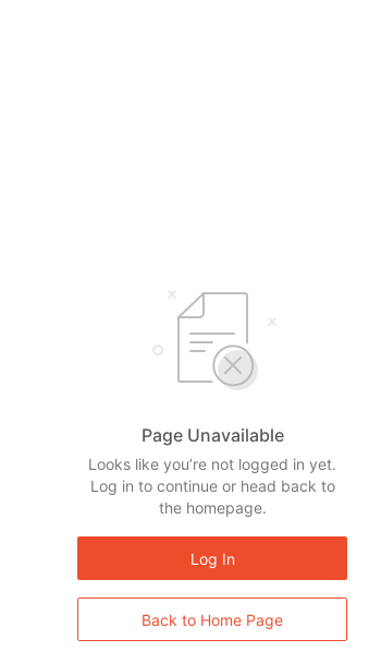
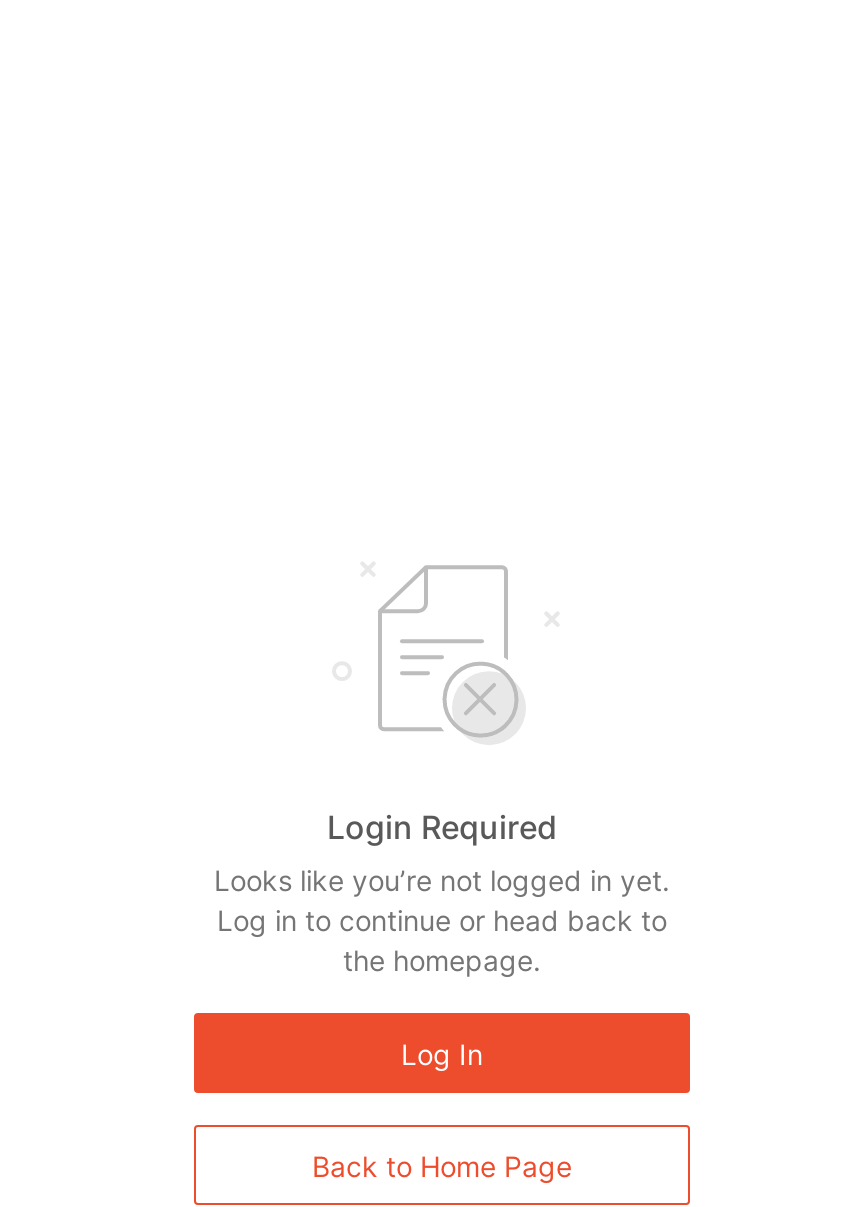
[141,424,284,446] Page Unavailable -> [327,807,557,847] Login Required

